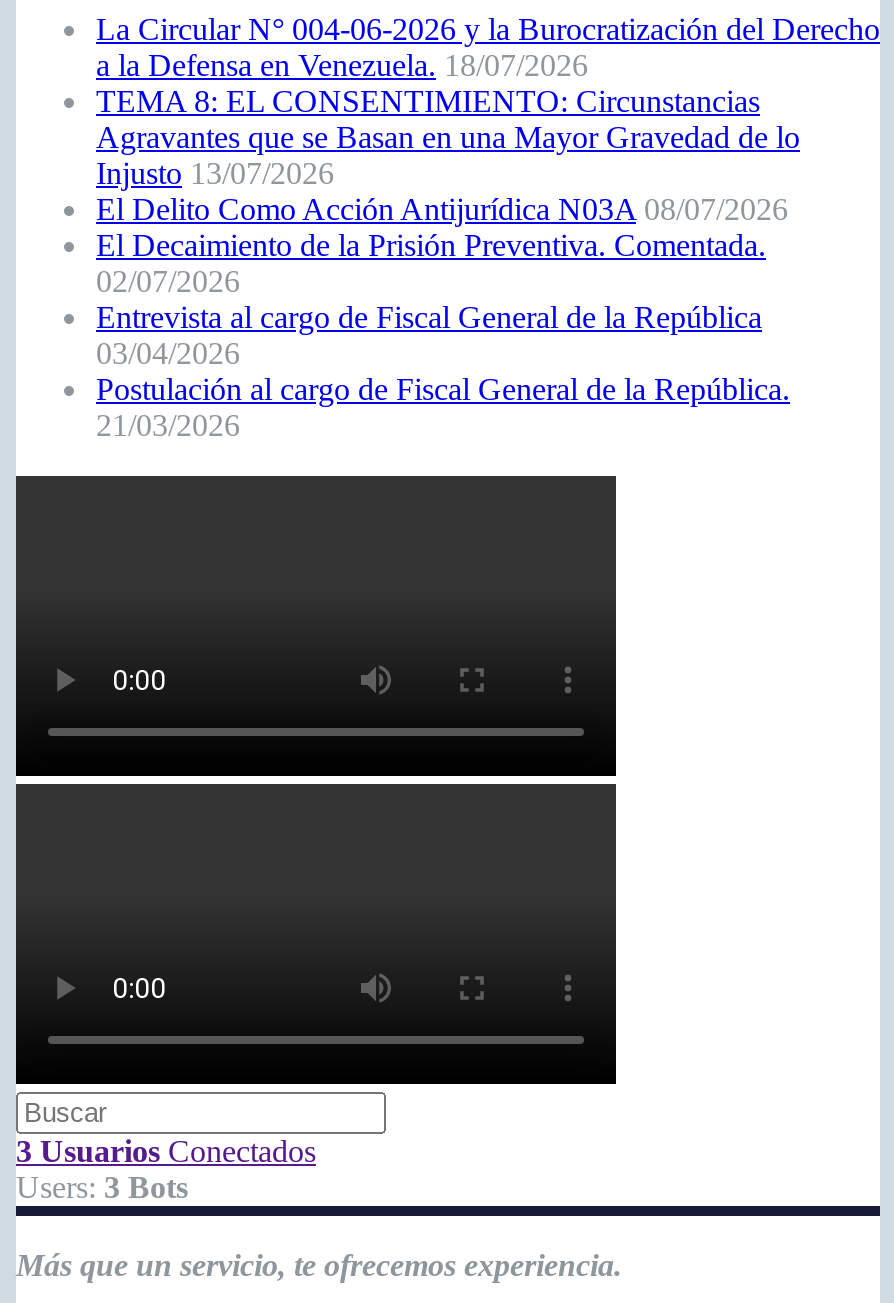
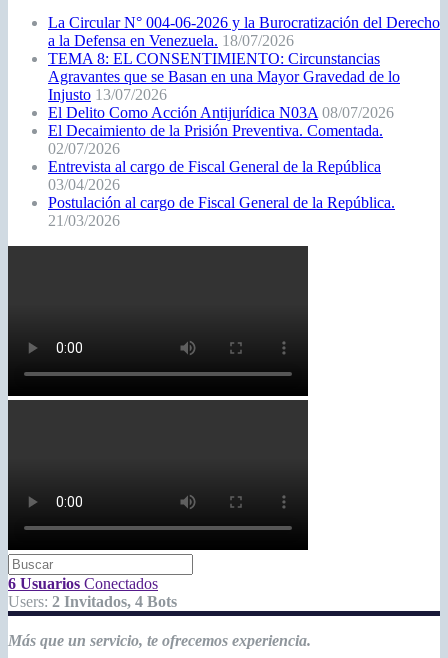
[16,1134,316,1204] 3 UsuariosConectados | Users: 3 Bots -> [8,575,177,610] 6 UsuariosConectados | Users: 2 Invitados, 4 Bots

